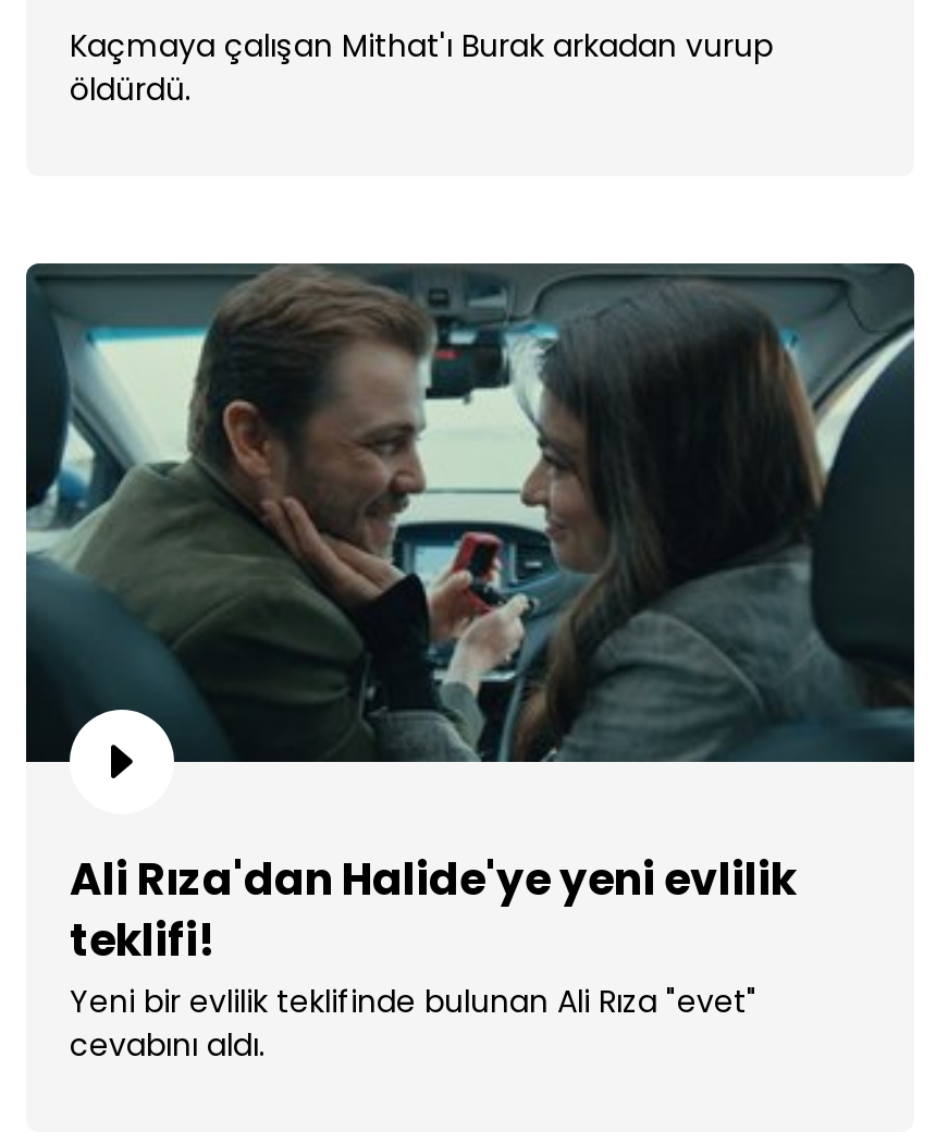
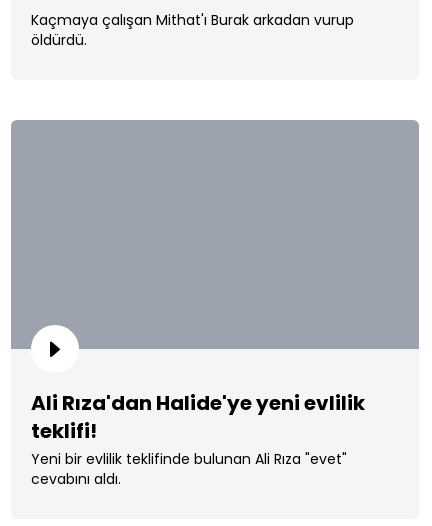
[26,263,914,762] [image] -> none

